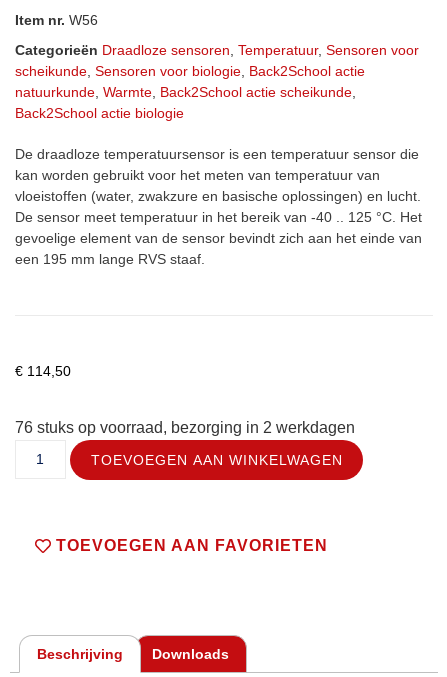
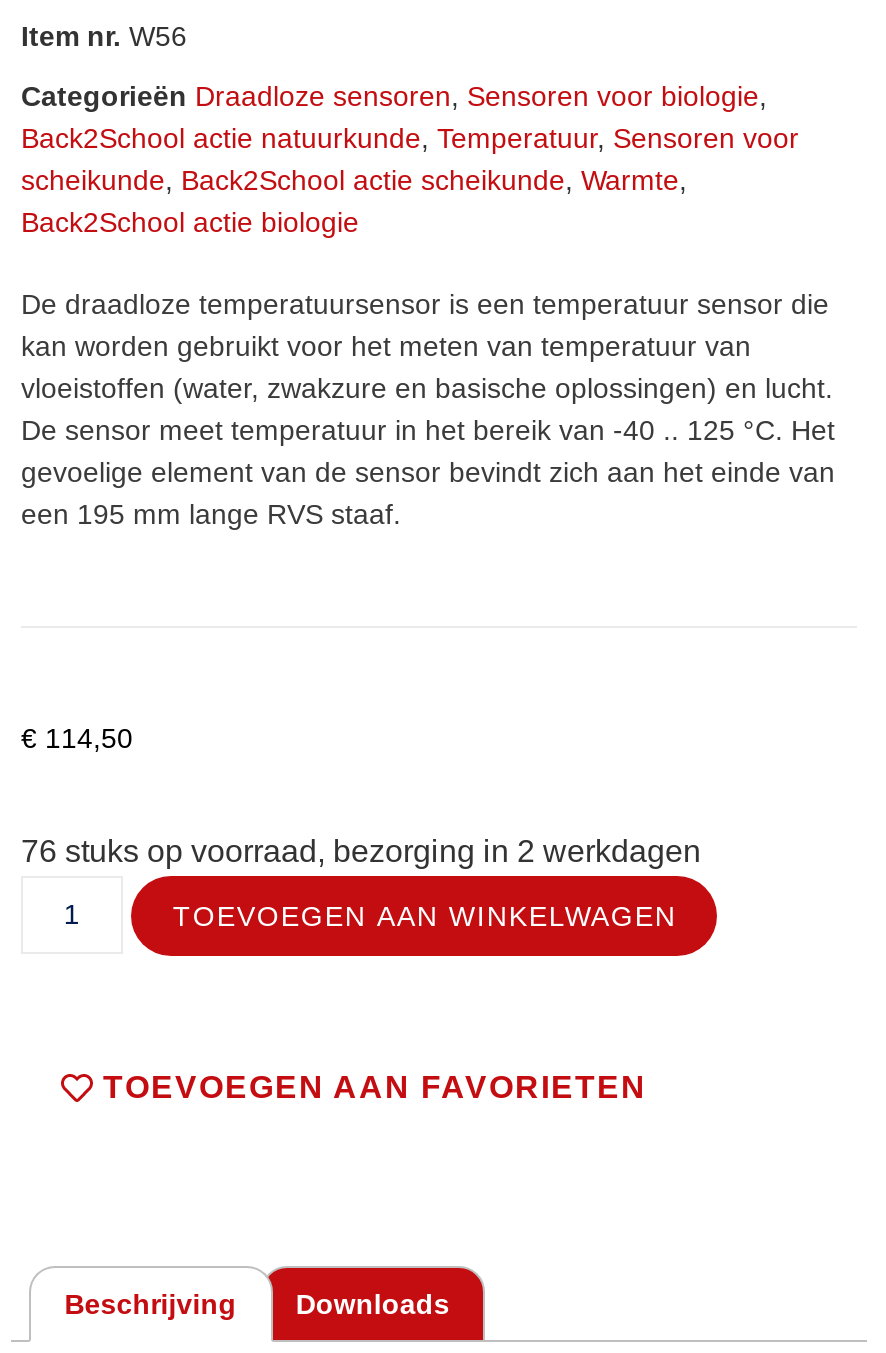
[15,41,419,99] Categorieën Draadloze sensoren, Temperatuur, Sensoren voor | scheikunde, Sensoren voor biologie, Back2School actie | natuurkunde, Warmte, Back2School actie scheikunde, -> [21,79,799,195] Categorieën Draadloze sensoren, Sensoren voor biologie, | Back2School actie natuurkunde, Temperatuur, Sensoren voor | scheikunde, Back2School actie scheikunde, Warmte,

